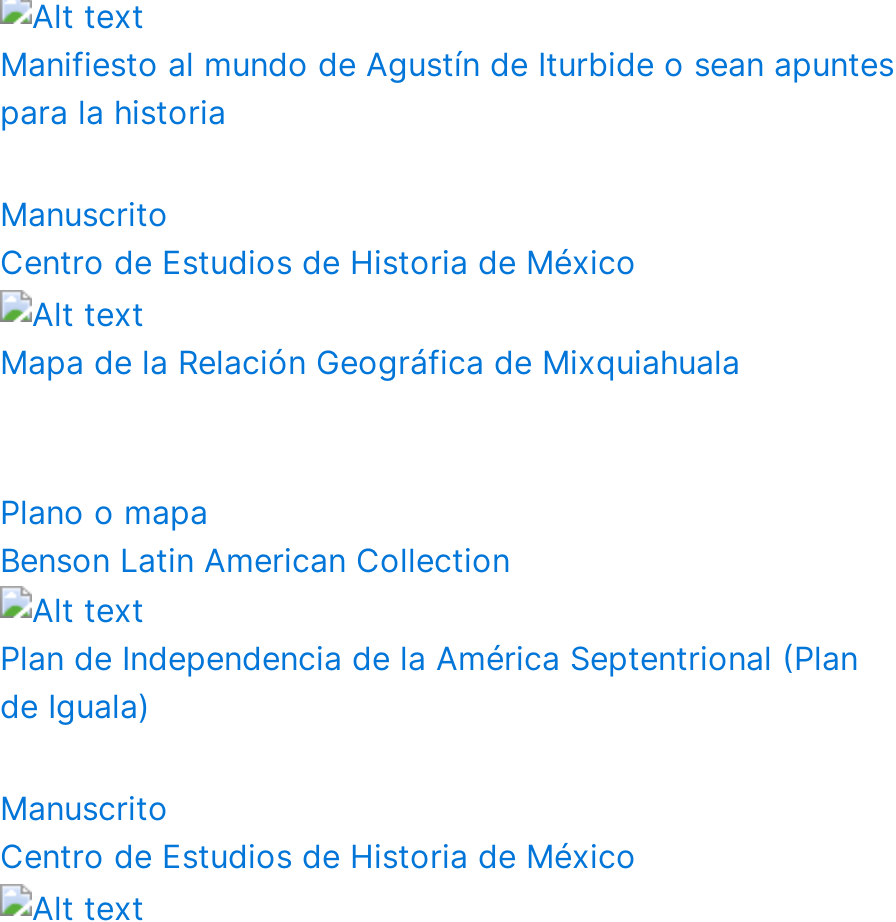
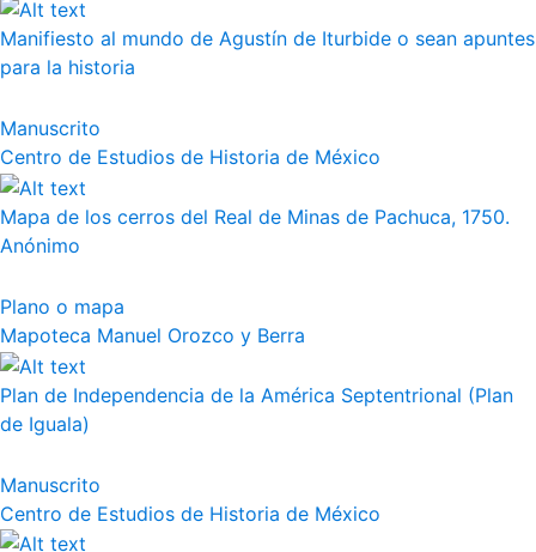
[0,342,740,382] Mapa de la Relación Geográfica de Mixquiahuala -> [0,205,510,257] Mapa de los cerros del Real de Minas de Pachuca, 1750. | Anónimo
[0,540,510,580] Benson Latin American Collection -> [0,323,305,347] Mapoteca Manuel Orozco y Berra

